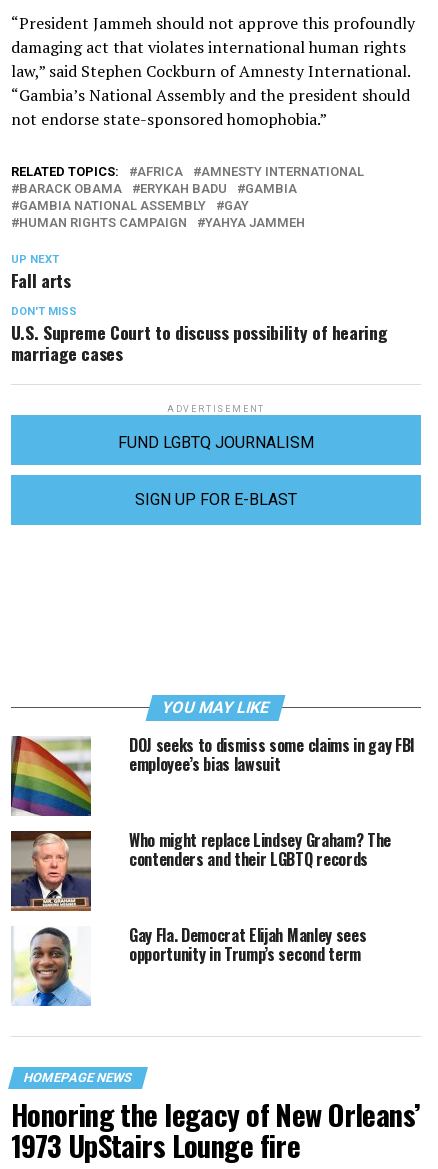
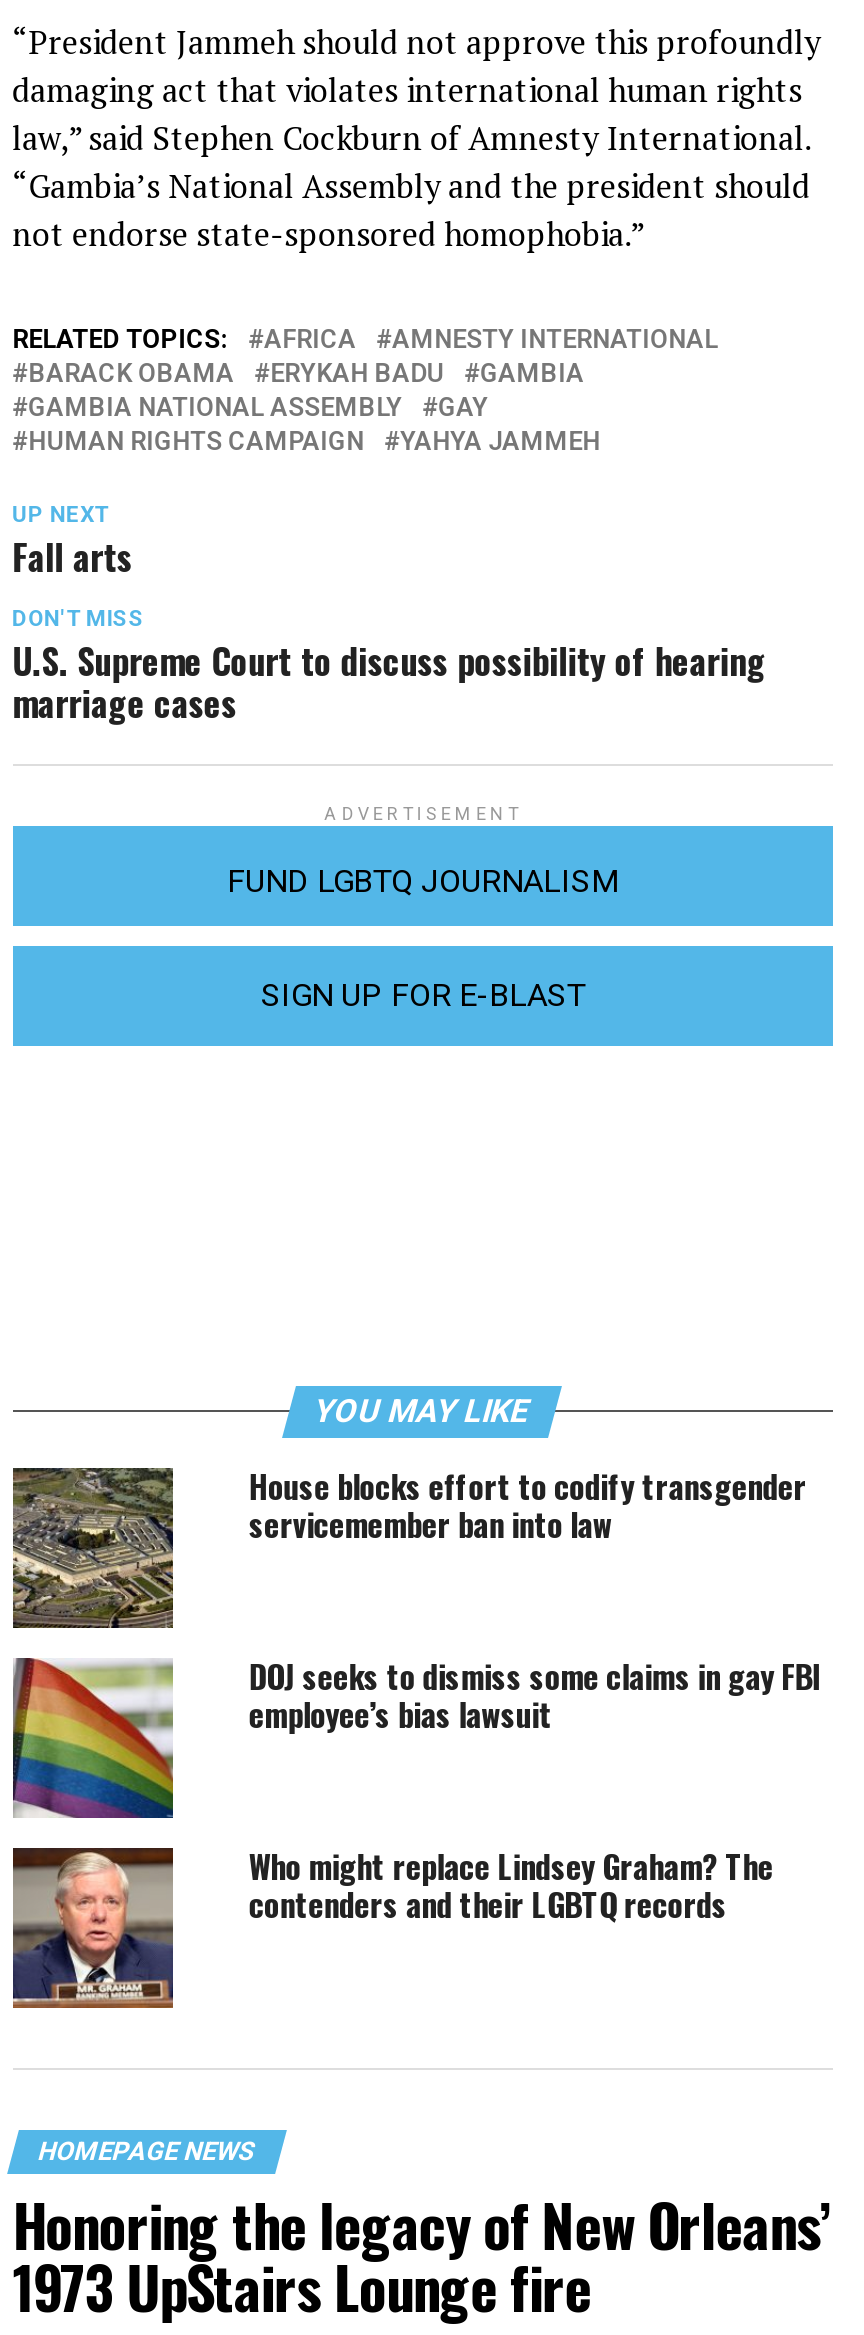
none -> [11,1462,807,1629] [image] | House blocks effort to codify transgender | servicemember ban into law
moved [10,733,415,871] -> [11,1652,821,1928]: [image] | DOJ seeks to dismiss some claims in gay FBI | employee’s bias lawsuit | Who might replace Lindsey Graham? The | contenders and their LGBTQ records
[11,923,366,1007] [image] | Gay Fla. Democrat Elijah Manley sees | opportunity in Trump’s second term -> none

